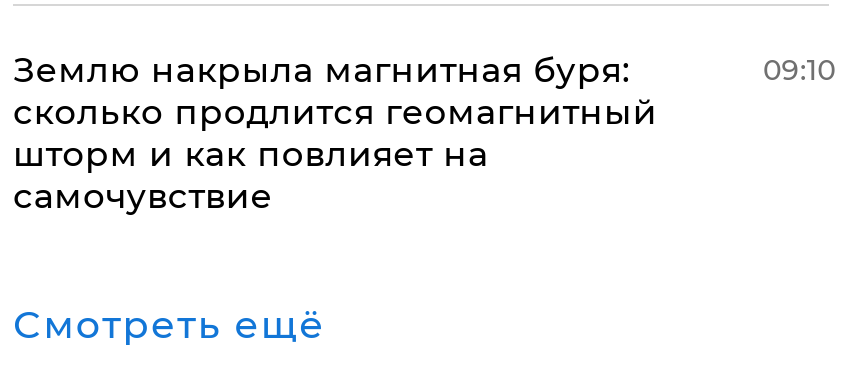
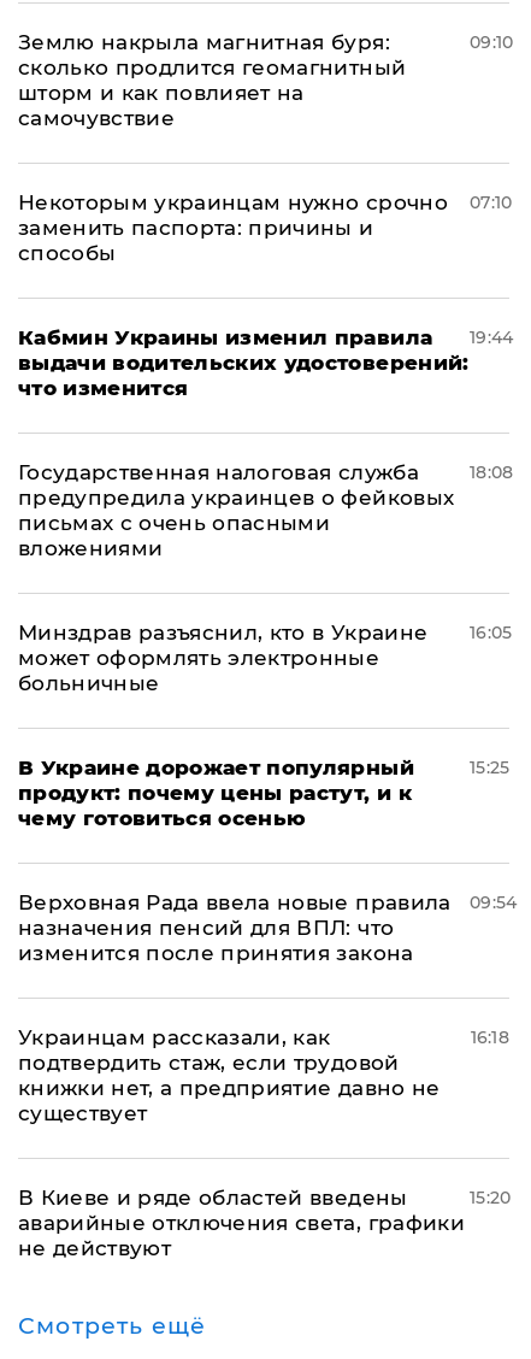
none -> [18,190,448,265] Некоторым украинцам нужно срочно | заменить паспорта: причины и | способы
none -> [18,325,469,400] Кабмин Украины изменил правила | выдачи водительских удостоверений: | что изменится
none -> [18,460,454,560] Государственная налоговая служба | предупредила украинцев о фейковых | письмах с очень опасными | вложениями
none -> [18,620,428,695] Минздрав разъяснил, кто в Украине | может оформлять электронные | больничные
none -> [18,755,414,830] В Украине дорожает популярный | продукт: почему цены растут, и к | чему готовиться осенью
none -> [18,890,451,965] Верховная Рада ввела новые правила | назначения пенсий для ВПЛ: что | изменится после принятия закона
none -> [18,1025,440,1125] Украинцам рассказали, как | подтвердить стаж, если трудовой | книжки нет, а предприятие давно не | существует
none -> [18,1186,465,1260] В Киеве и ряде областей введены | аварийные отключения света, графики | не действуют
none -> [470,192,512,213] 07:10
none -> [470,326,513,348] 19:44
none -> [470,461,513,483] 18:08
none -> [470,622,512,643] 16:05
none -> [470,757,510,778] 15:25
none -> [470,892,517,913] 09:54
none -> [470,1187,511,1208] 15:20
none -> [470,1026,509,1048] 16:18

